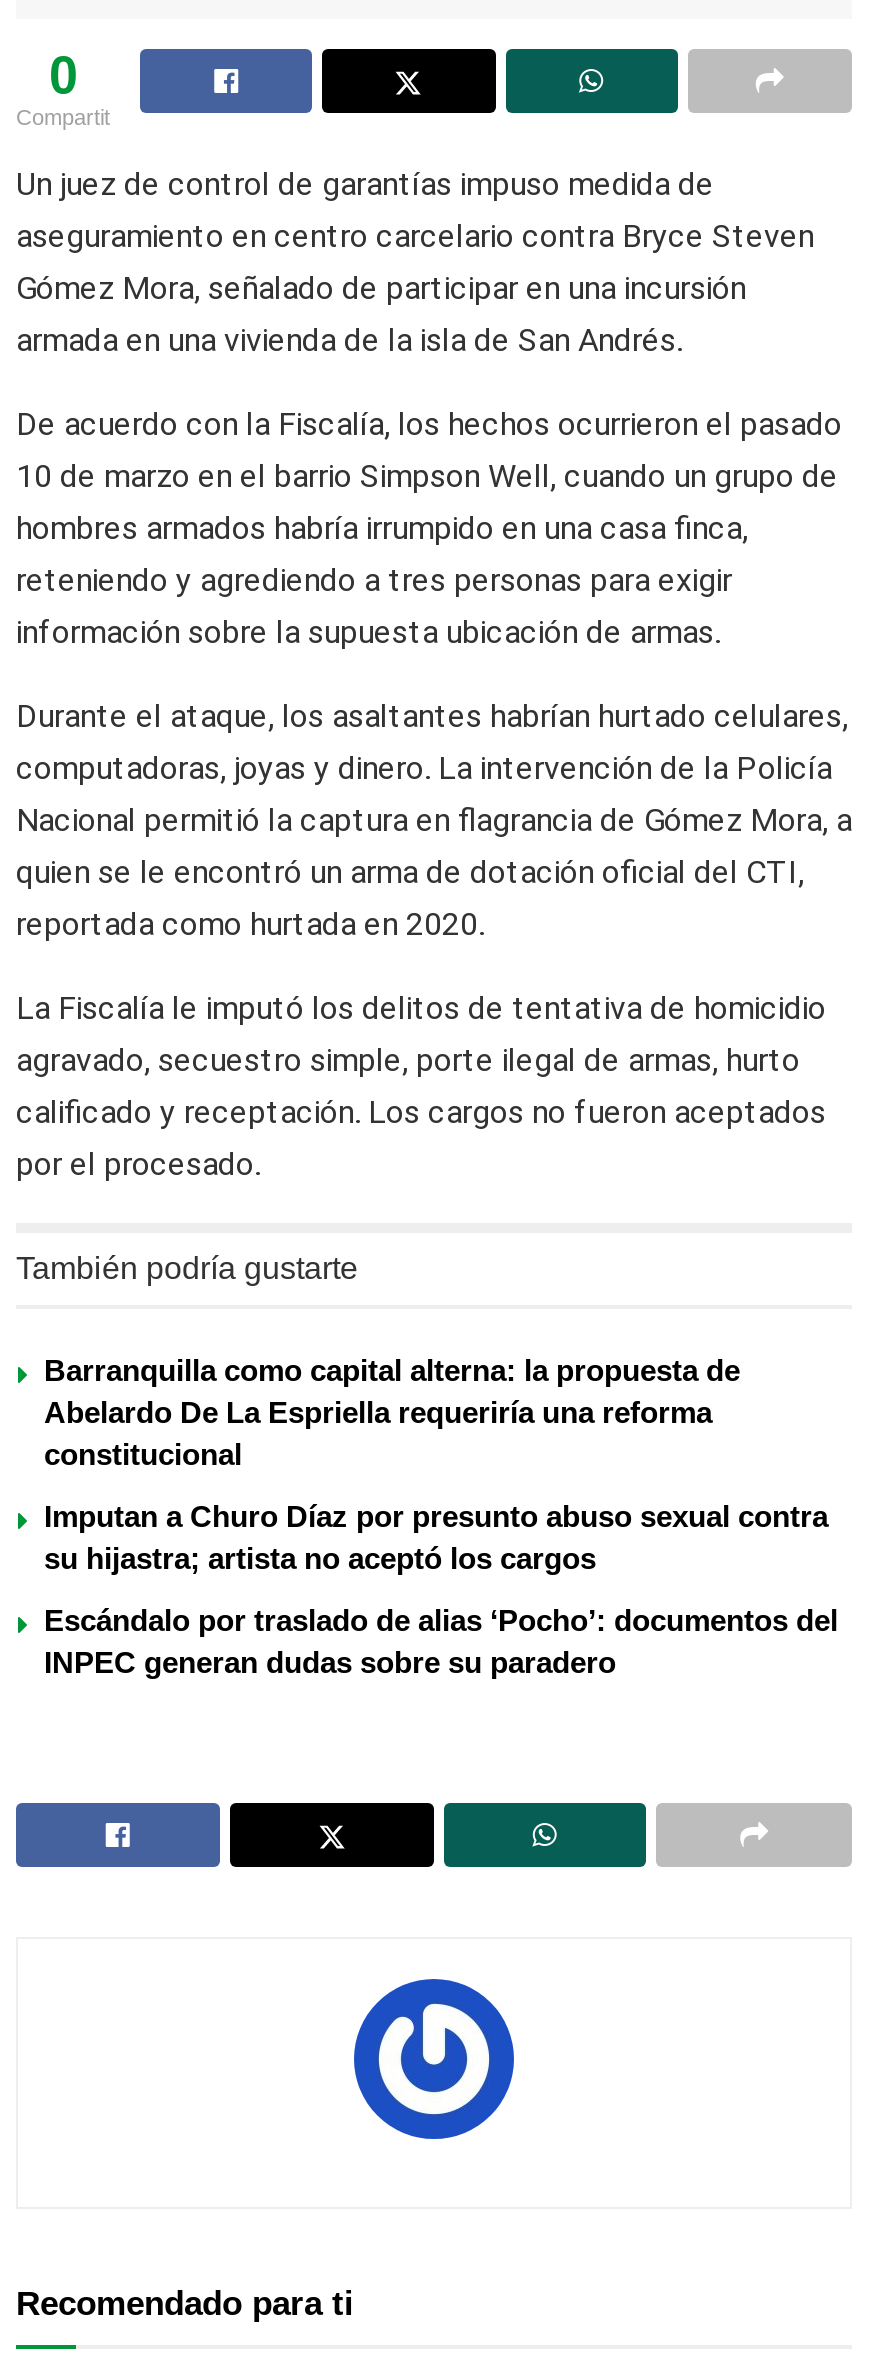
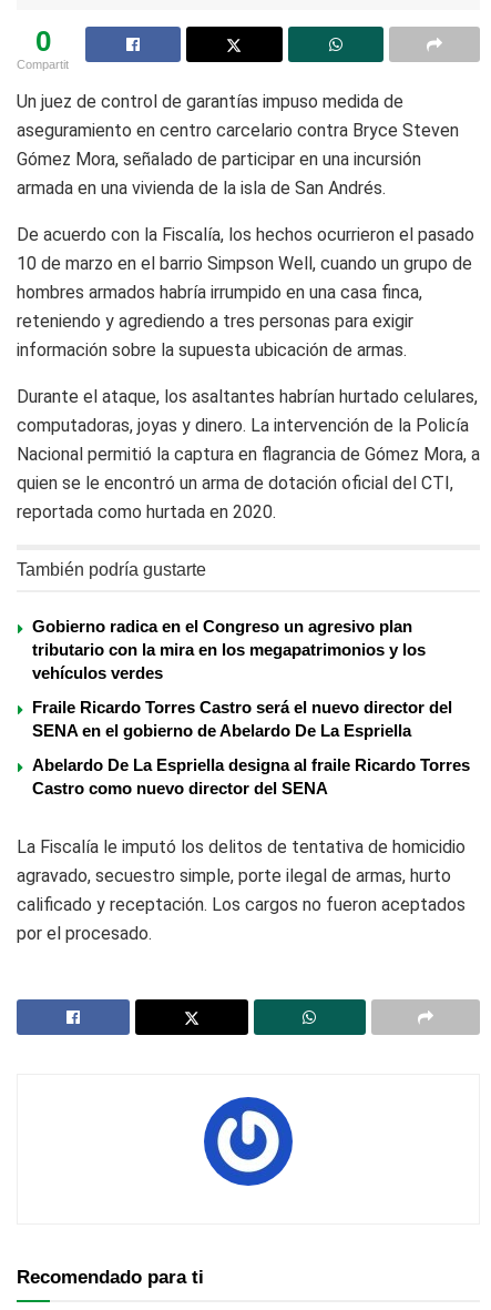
none -> [32,617,470,798] Gobierno radica en el Congreso un agresivo plan | tributario con la mira en los megapatrimonios y los | vehículos verdes | Fraile Ricardo Torres Castro será el nuevo director del | SENA en el gobierno de Abelardo De La Espriella | Abelardo De La Espriella designa al fraile Ricardo Torres | Castro como nuevo director del SENA
moved [16,990,826,1184] -> [17,837,466,944]: La Fiscalía le imputó los delitos de tentativa de homicidio | agravado, secuestro simple, porte ilegal de armas, hurto | calificado y receptación. Los cargos no fueron aceptados | por el procesado.
moved [16,1252,358,1286] -> [17,561,206,579]: También podría gustarte
[44,1354,838,1680] Barranquilla como capital alterna: la propuesta de | Abelardo De La Espriella requeriría una reforma | constitucional | Imputan a Churo Díaz por presunto abuso sexual contra | su hijastra; artista no aceptó los cargos | Escándalo por traslado de alias ‘Pocho’: documentos del | INPEC generan dudas sobre su paradero -> none

